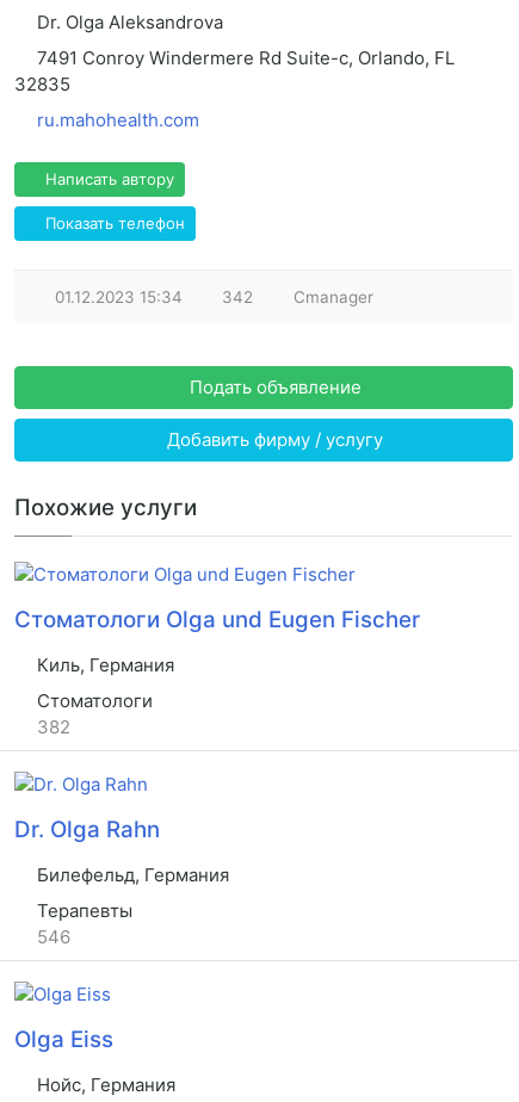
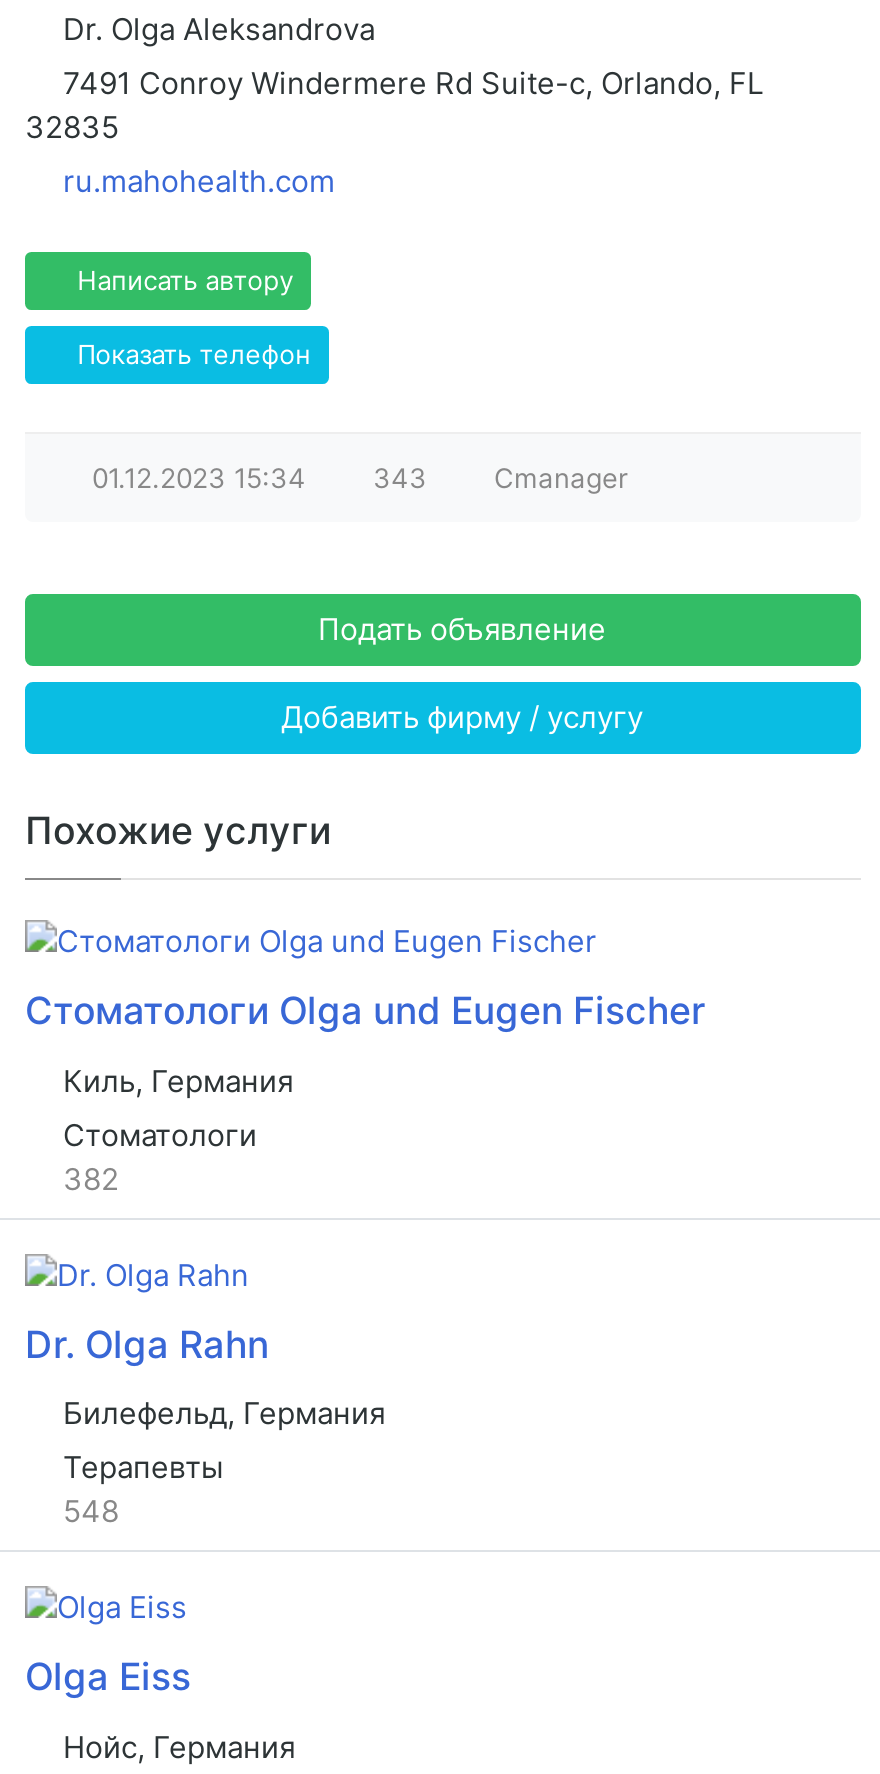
[54,288,253,307] 01.12.2023 15:34 342 -> [92,462,427,494] 01.12.2023 15:34 343
[37,925,70,948] 546 -> [63,1493,119,1531] 548

